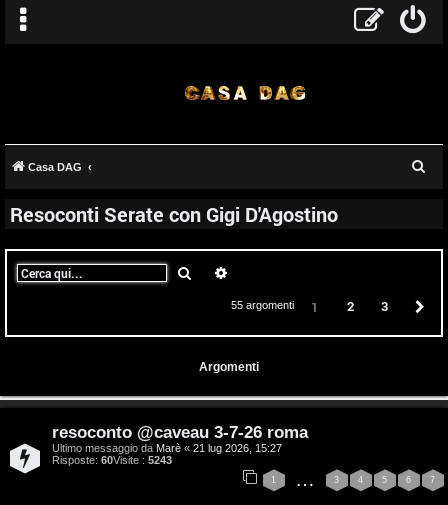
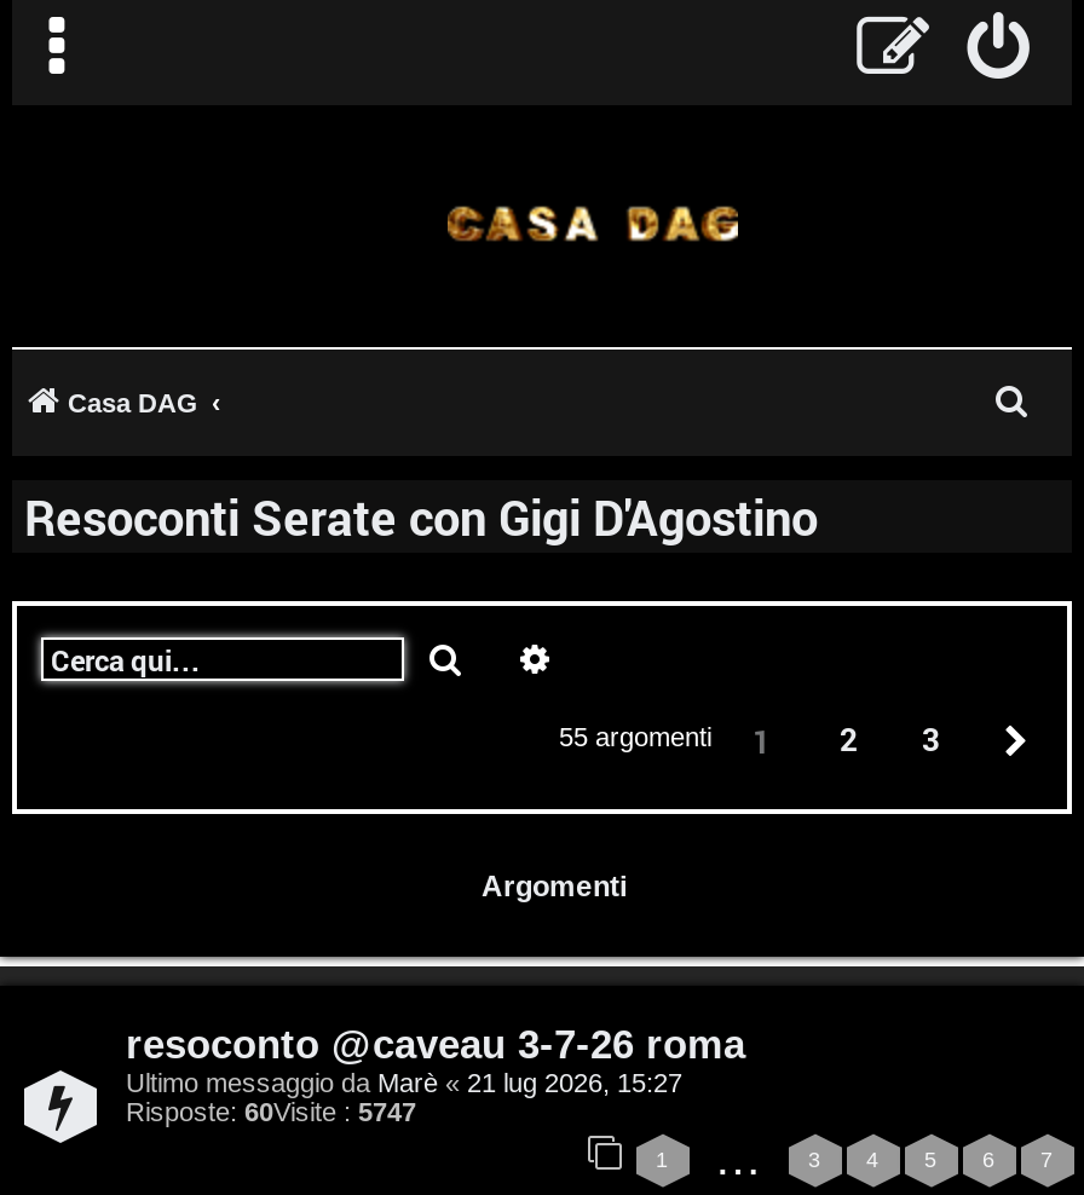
[52,454,172,466] Risposte: 60Visite : 5243 -> [126,1096,416,1125] Risposte: 60Visite : 5747

